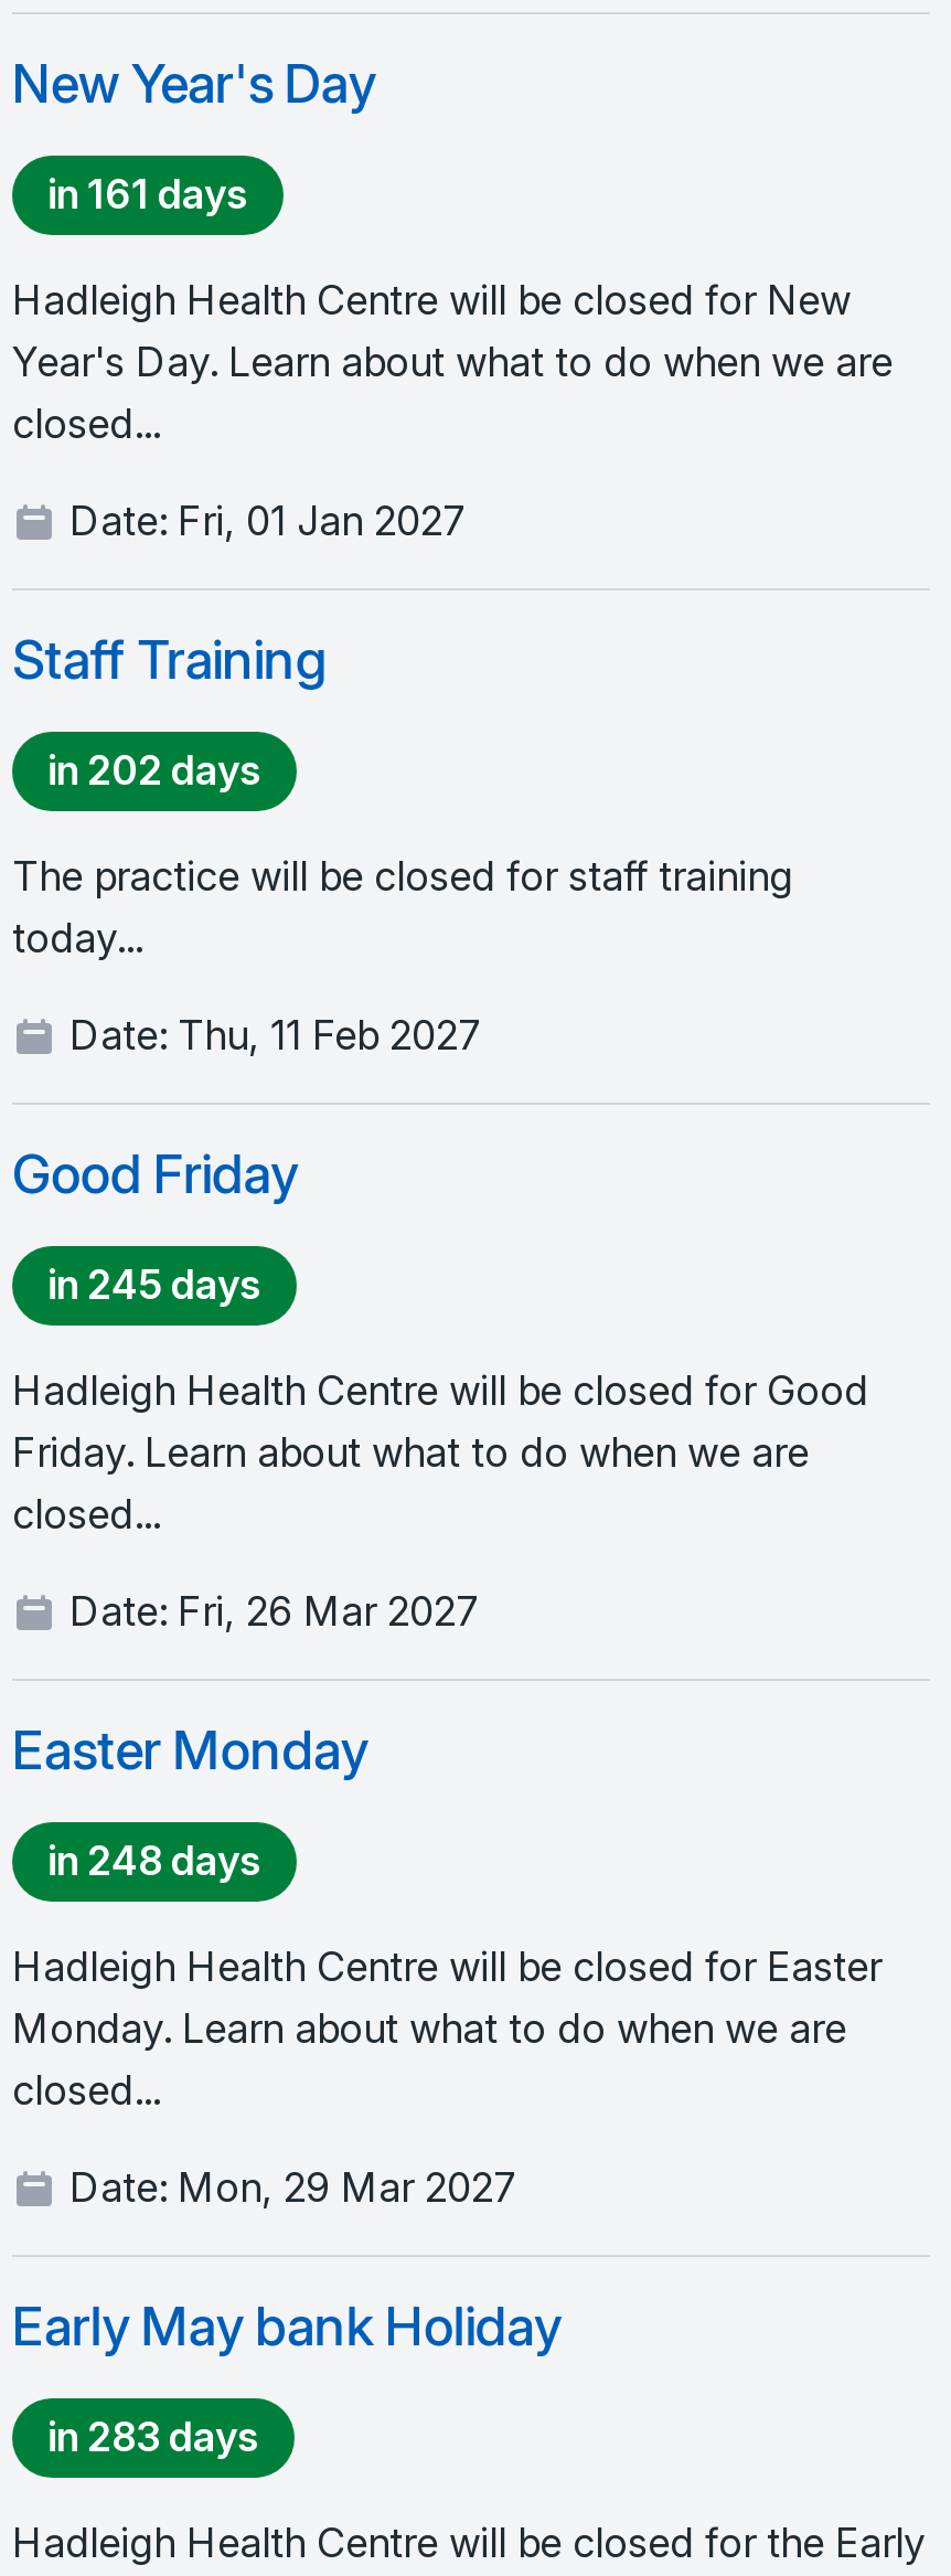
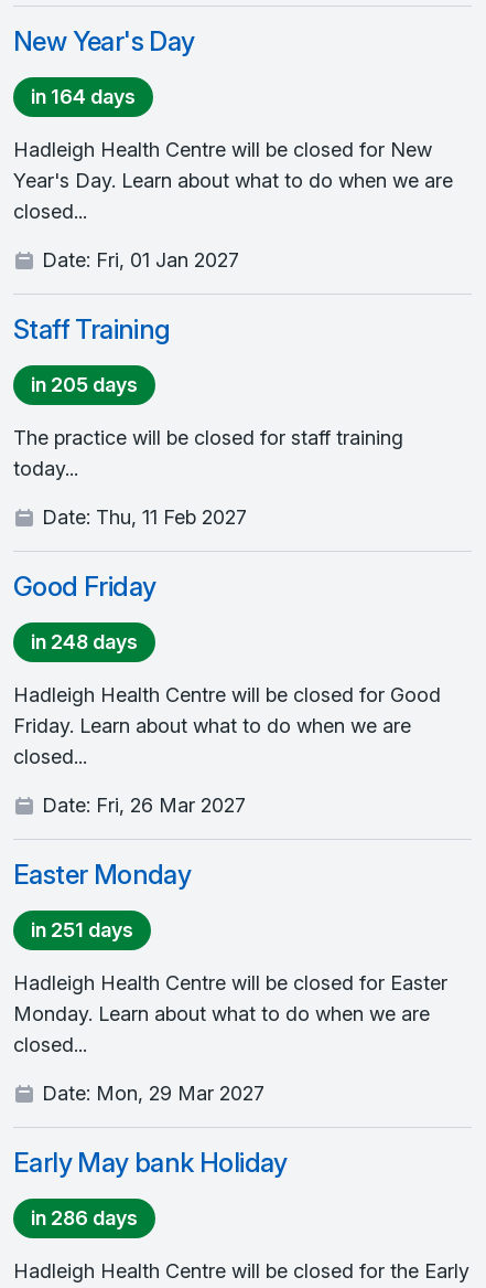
[47,171,248,217] in 161 days -> [31,85,136,108] in 164 days
[47,747,261,794] in 202 days -> [31,373,138,396] in 205 days
[47,1262,261,1308] in 245 days -> [31,630,138,653] in 248 days
[47,1838,261,1884] in 248 days -> [31,918,133,941] in 251 days
[47,2414,259,2460] in 283 days -> [31,1206,138,1230] in 286 days

